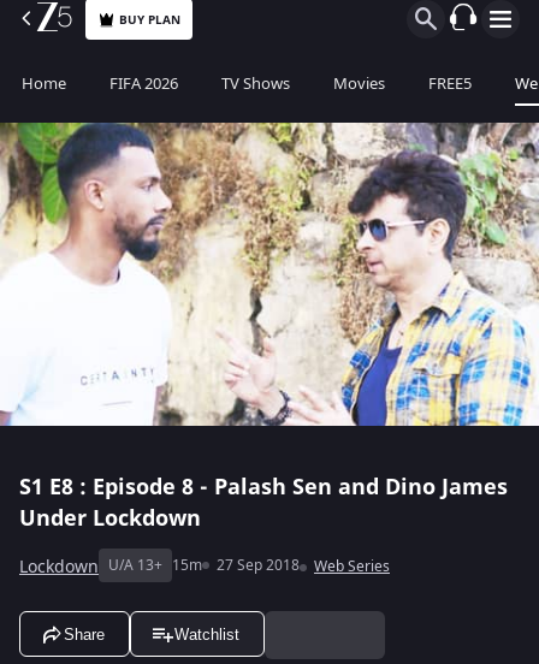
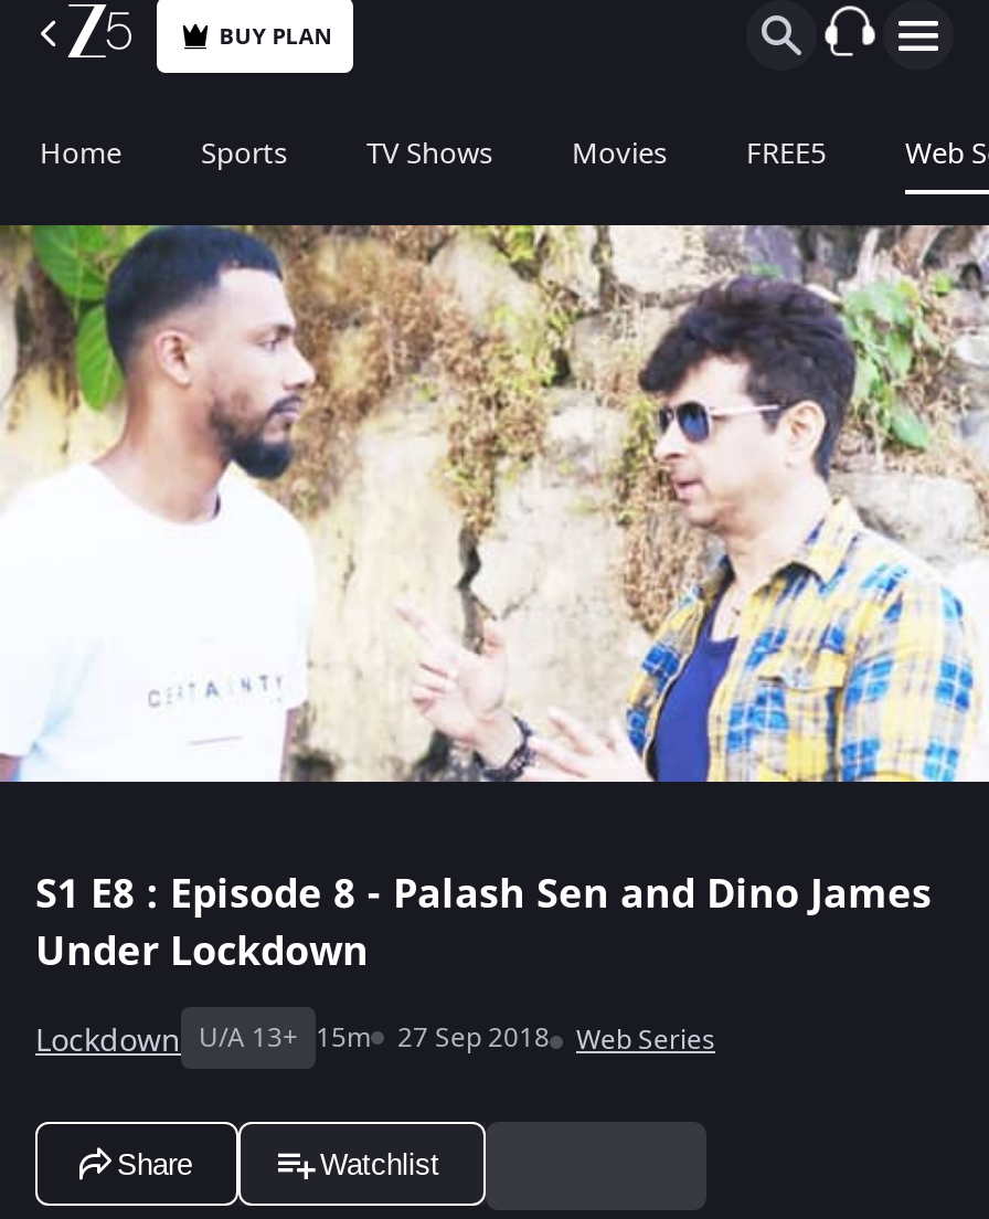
[109,72,178,95] FIFA 2026 -> [201,132,287,174] Sports

